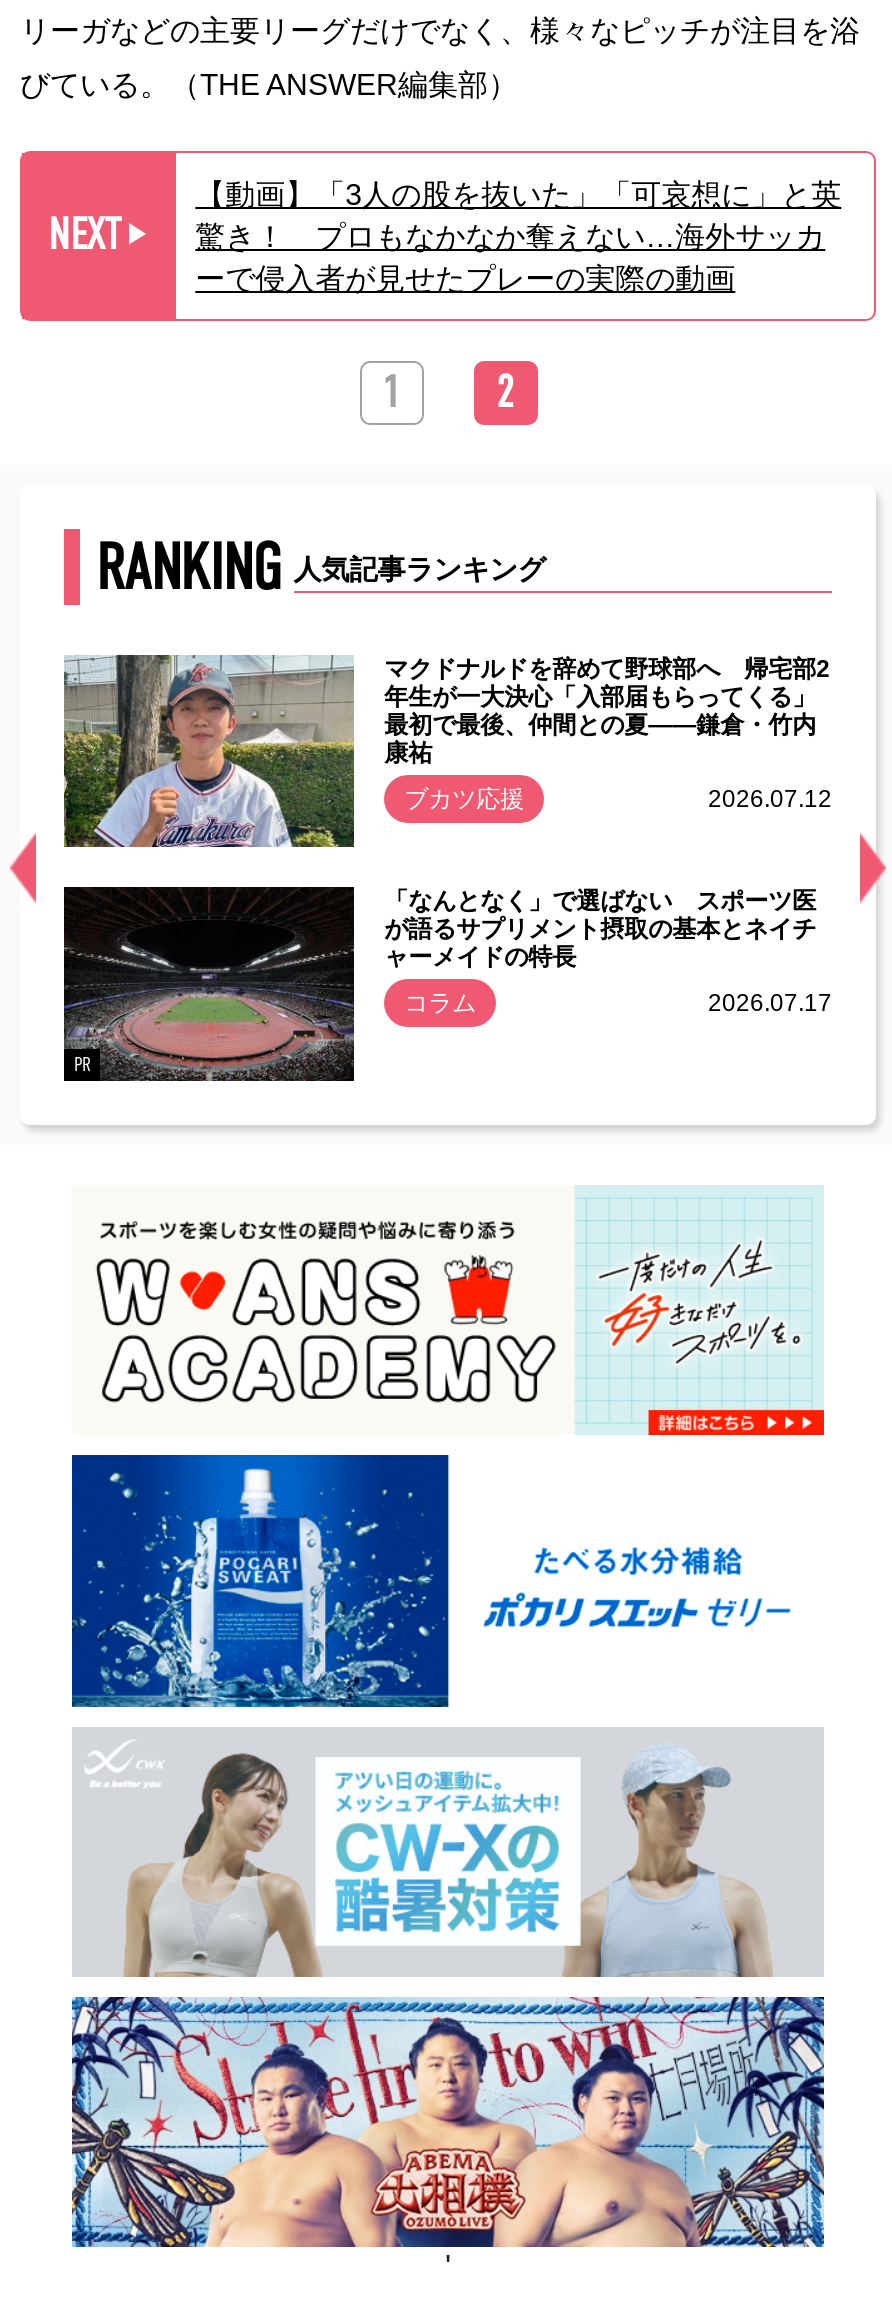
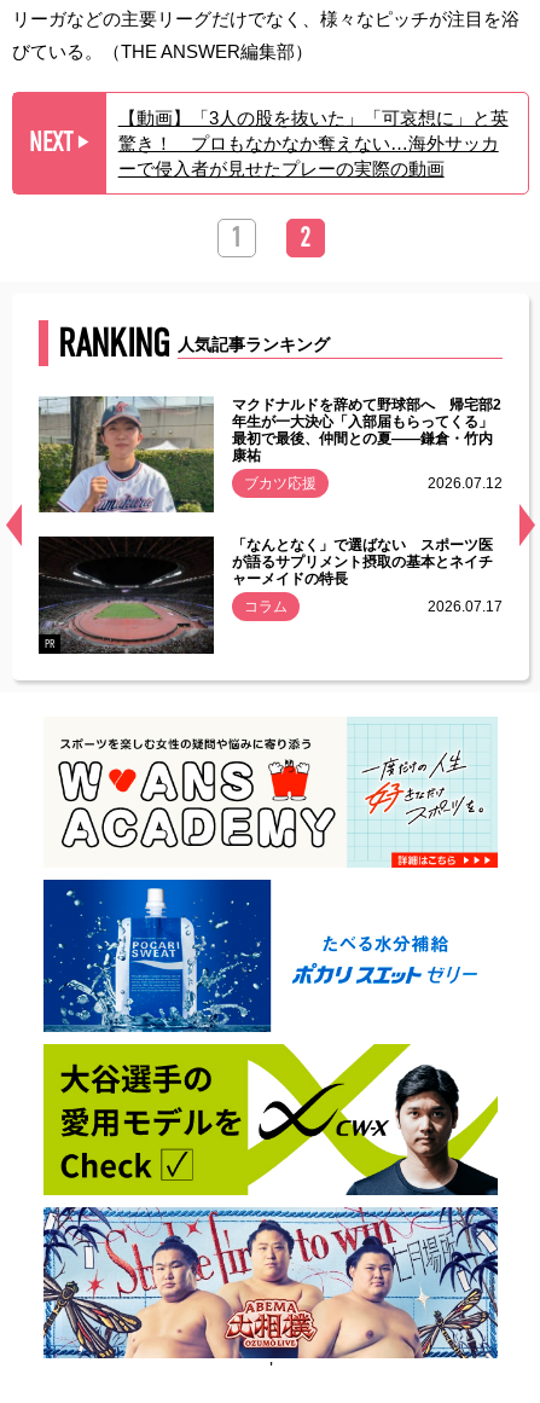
[72,1727,824,1979] [image] -> [42,1043,499,1196] [image]

